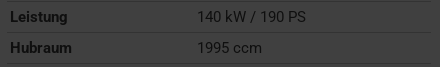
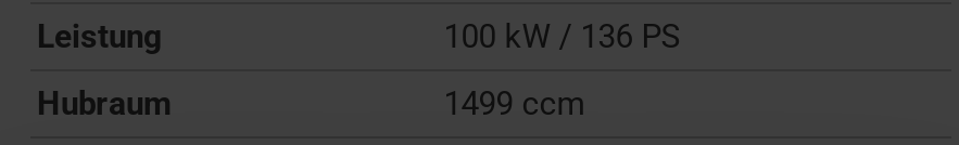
[197,8,306,26] 140 kW / 190 PS -> [444,18,680,57] 100 kW / 136 PS
[197,39,262,57] 1995 ccm -> [444,85,585,124] 1499 ccm

